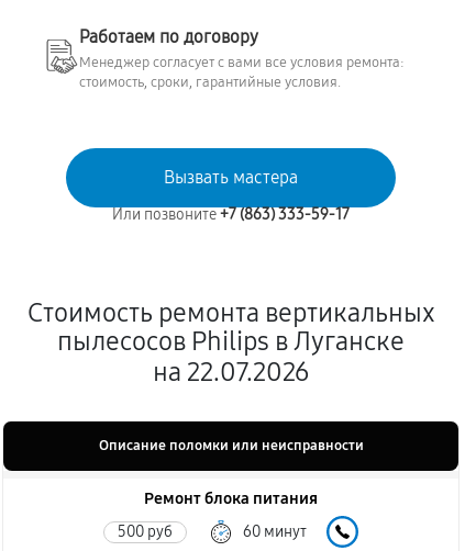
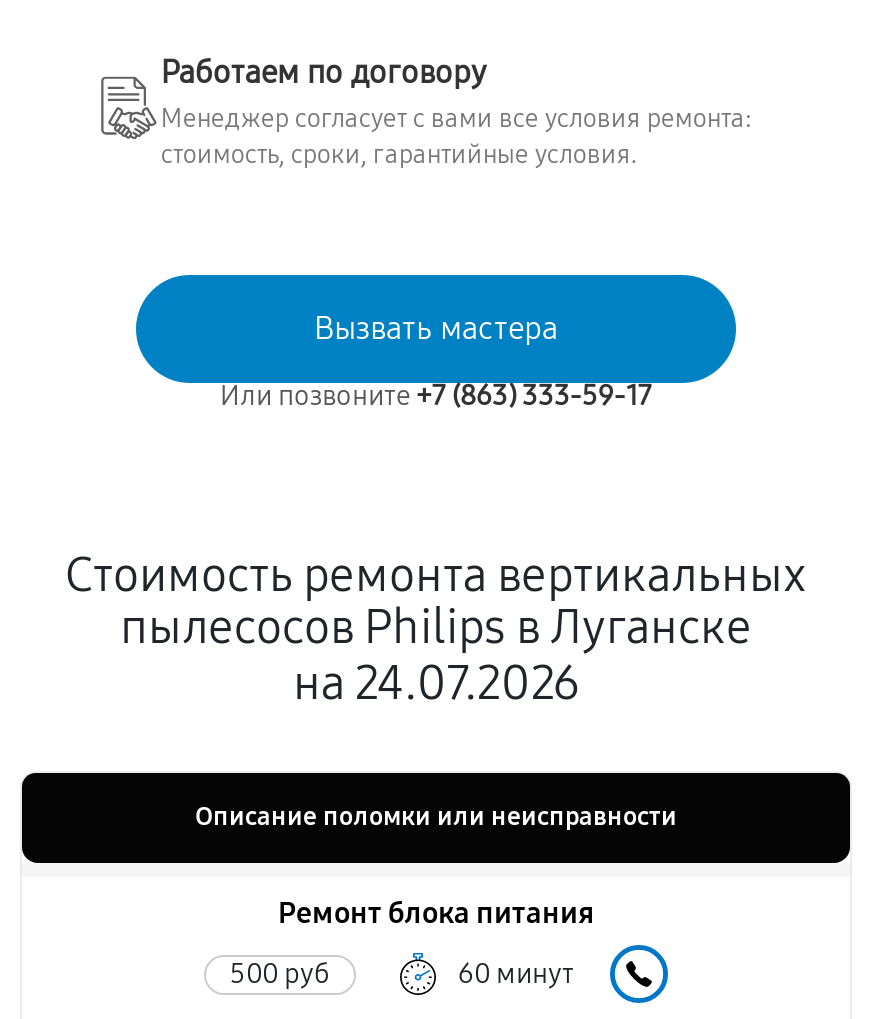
[153,357,309,387] на 22.07.2026 -> [293,655,579,711] на 24.07.2026

